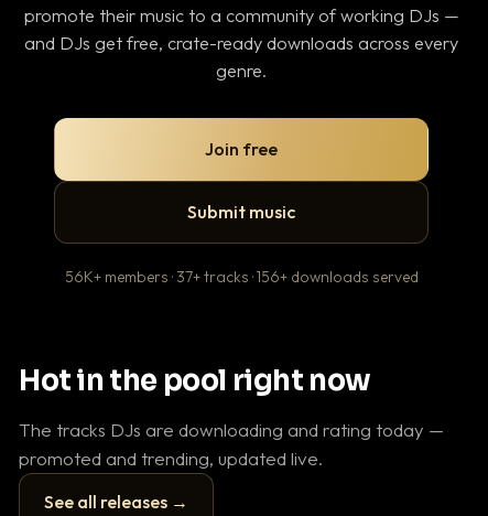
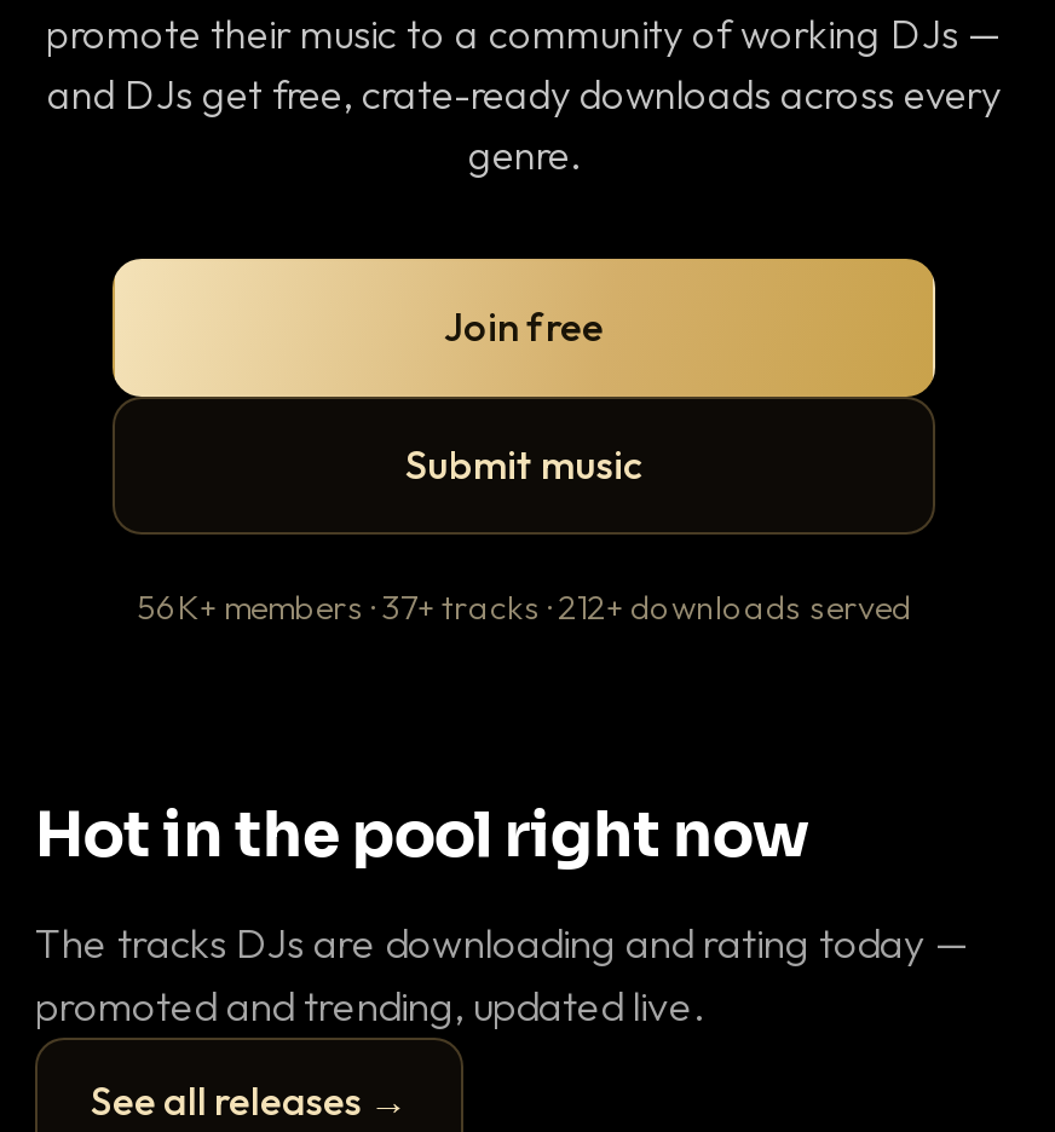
[64,267,418,287] 56K+ members · 37+ tracks · 156+ downloads served -> [137,585,911,629] 56K+ members · 37+ tracks · 212+ downloads served

